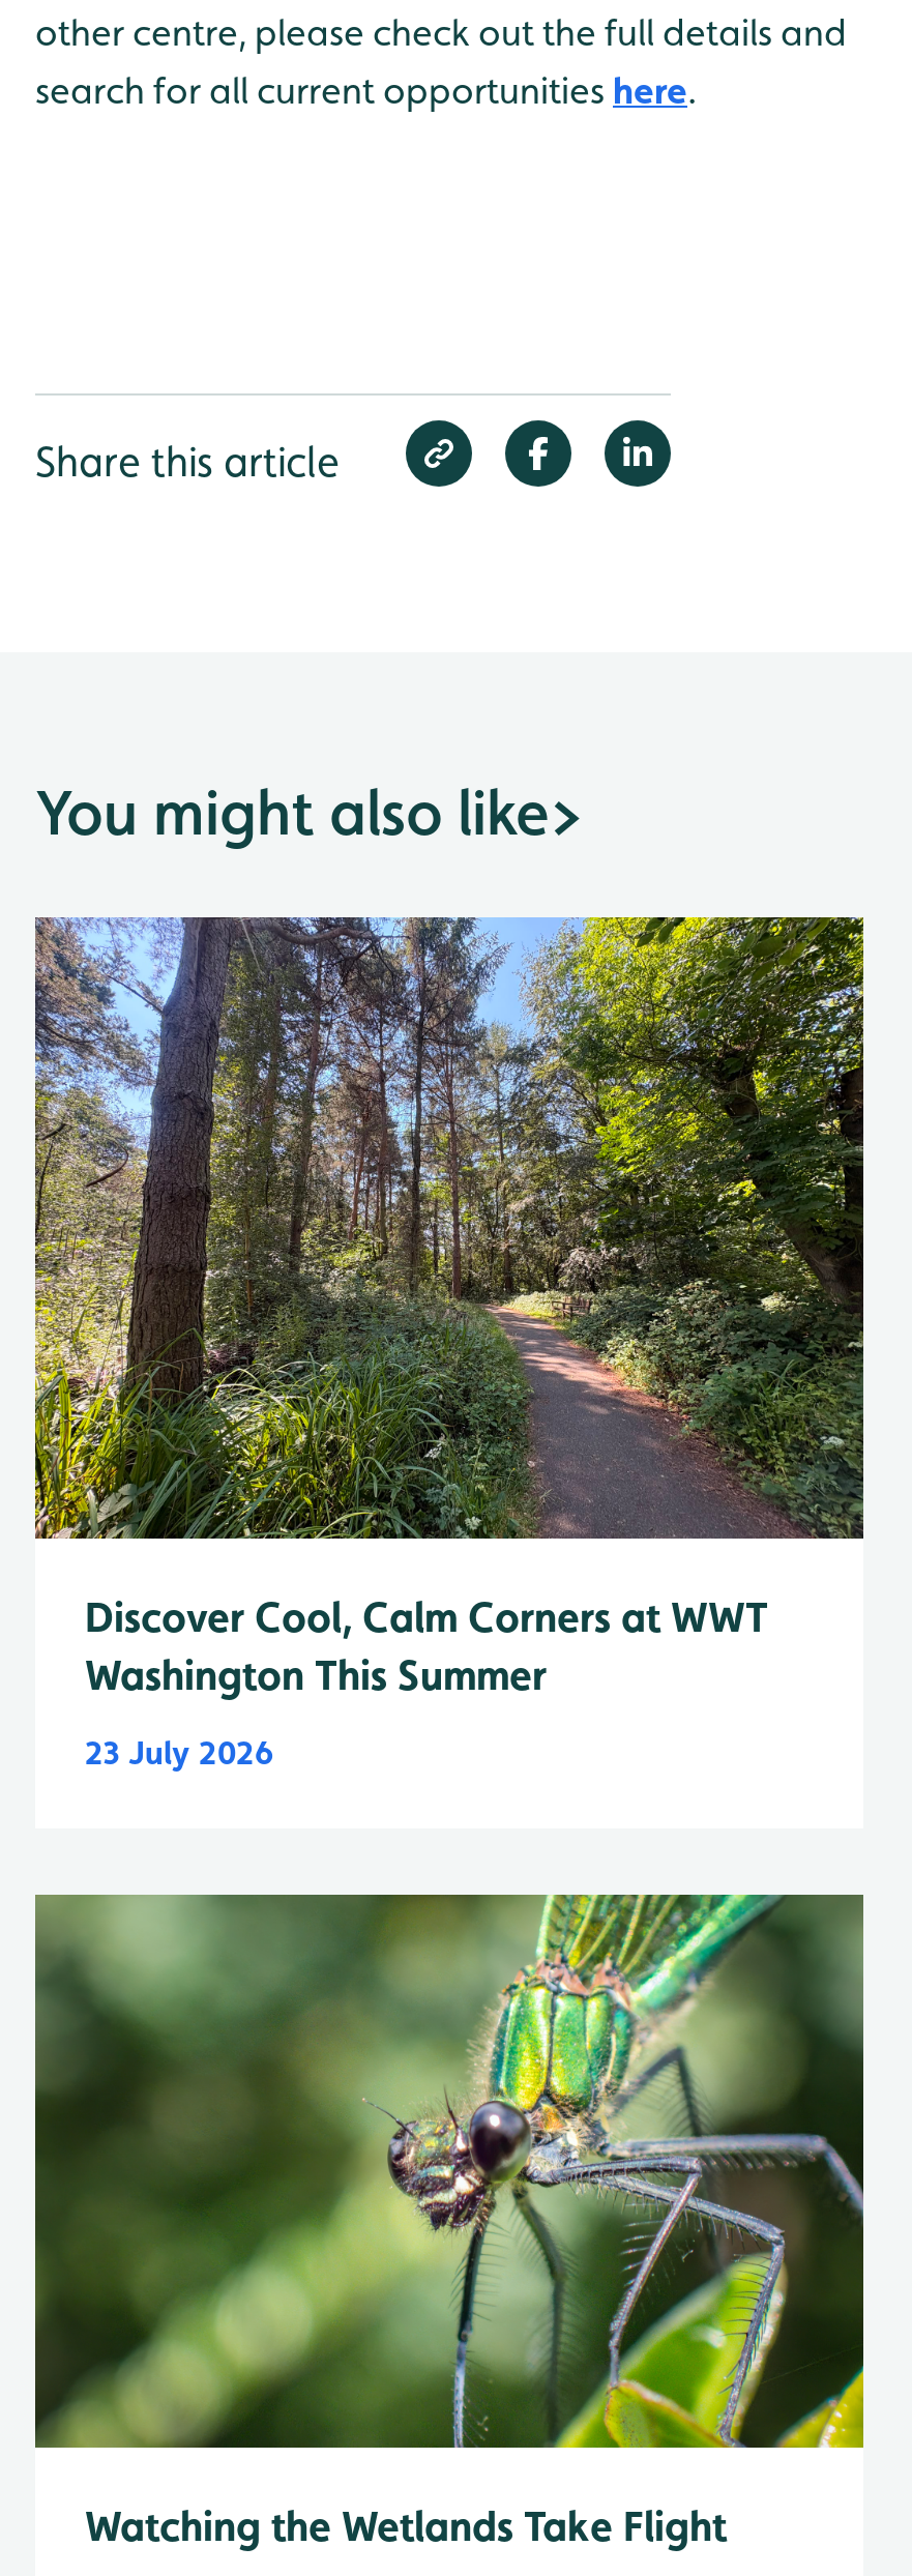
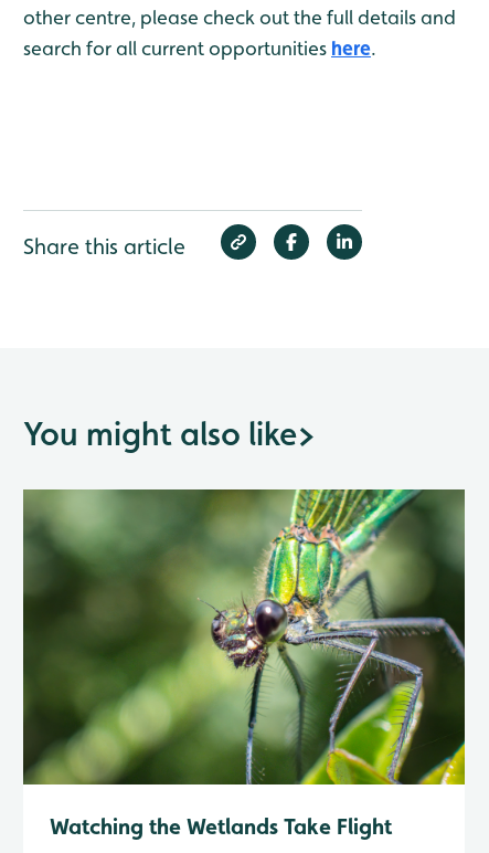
[33,915,865,1772] [image] | Discover Cool, Calm Corners at WWT | Washington This Summer | 23 July 2026 -> none

